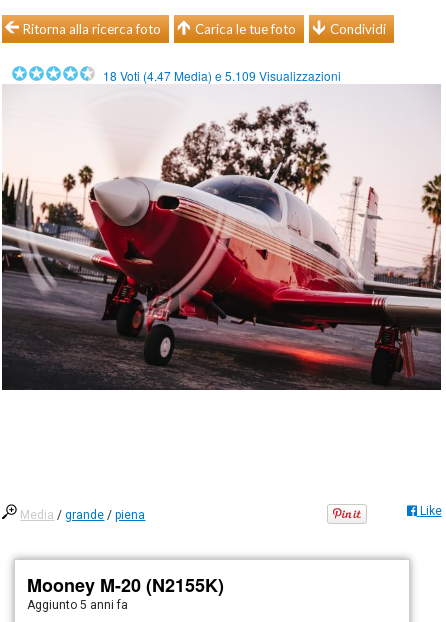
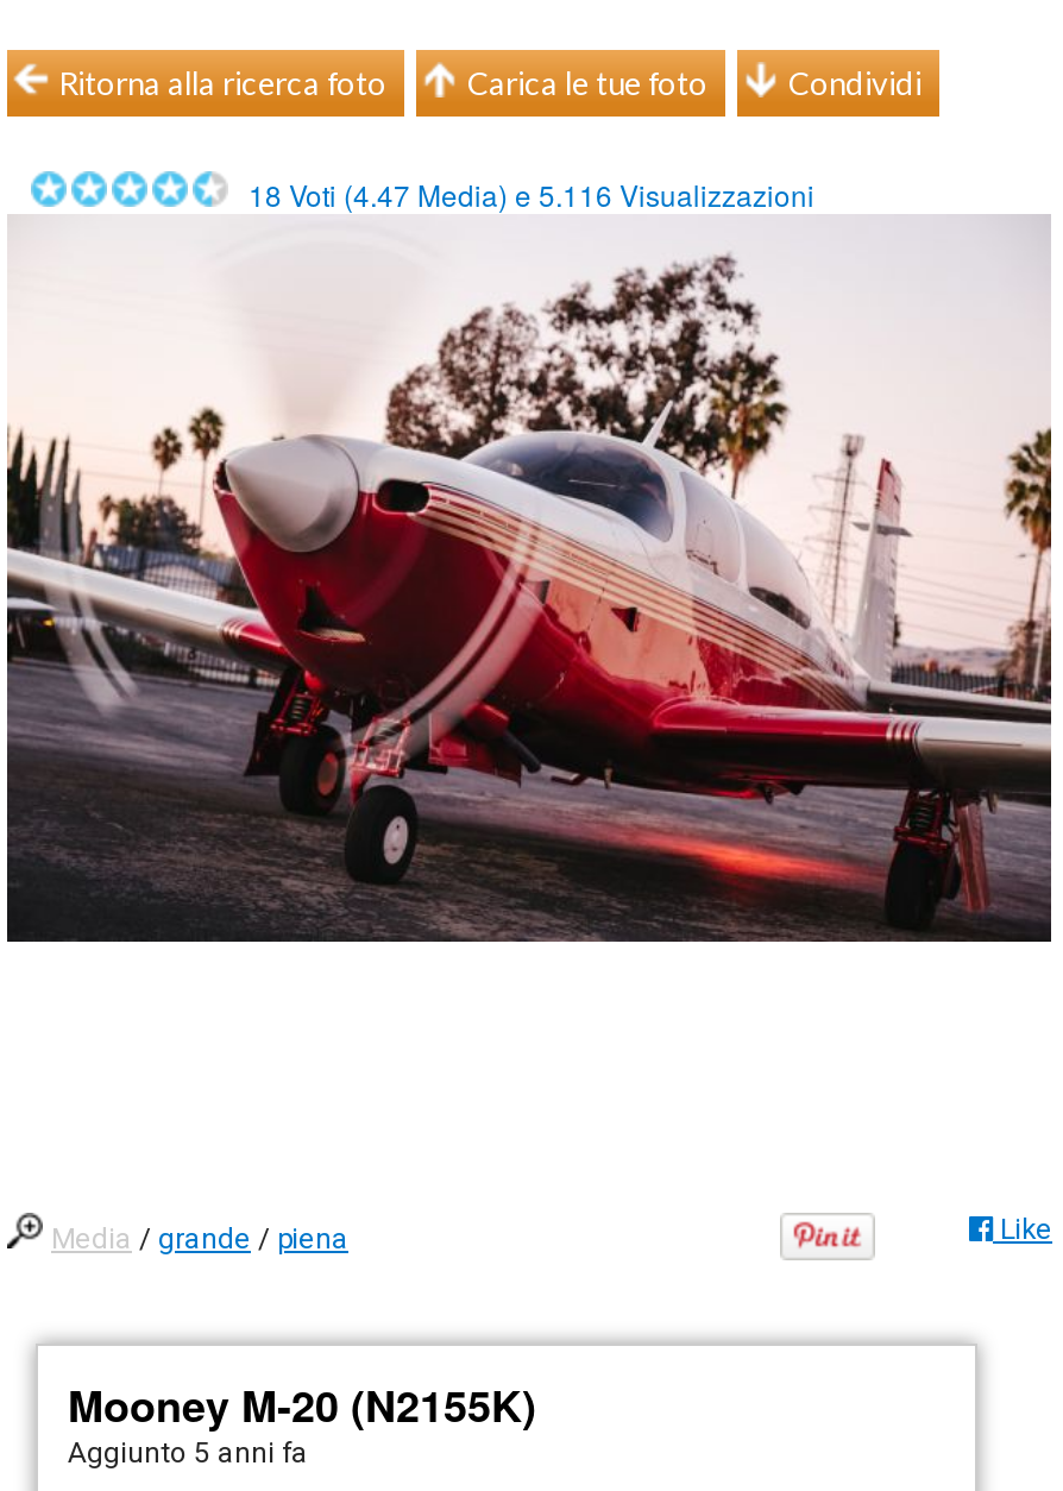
[103,67,347,84] 18 Voti (4.47 Media) e 5.109 Visualizzazioni -> [249,173,829,214] 18 Voti (4.47 Media) e 5.116 Visualizzazioni

